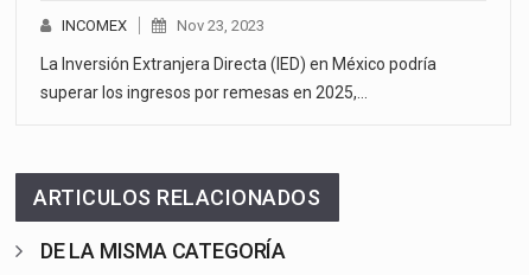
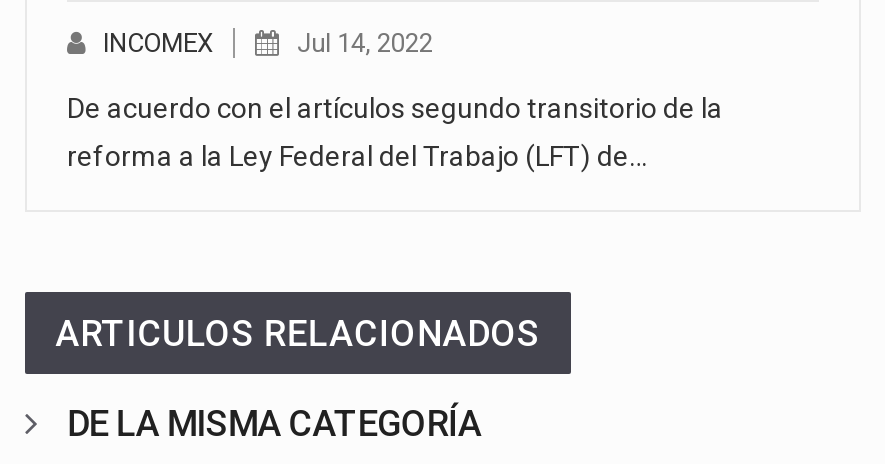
[177,17,264,34] Nov 23, 2023 -> [297,28,433,58] Jul 14, 2022
[40,55,436,74] La Inversión Extranjera Directa (IED) en México podría -> [67,92,723,124] De acuerdo con el artículos segundo transitorio de la
[40,83,368,102] superar los ingresos por remesas en 2025,… -> [67,140,647,172] reforma a la Ley Federal del Trabajo (LFT) de…

